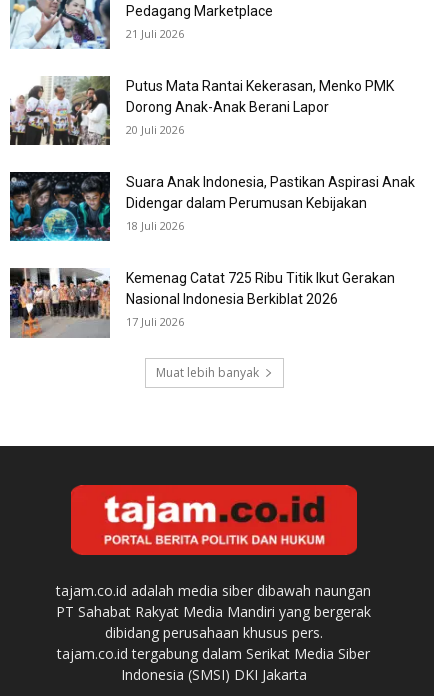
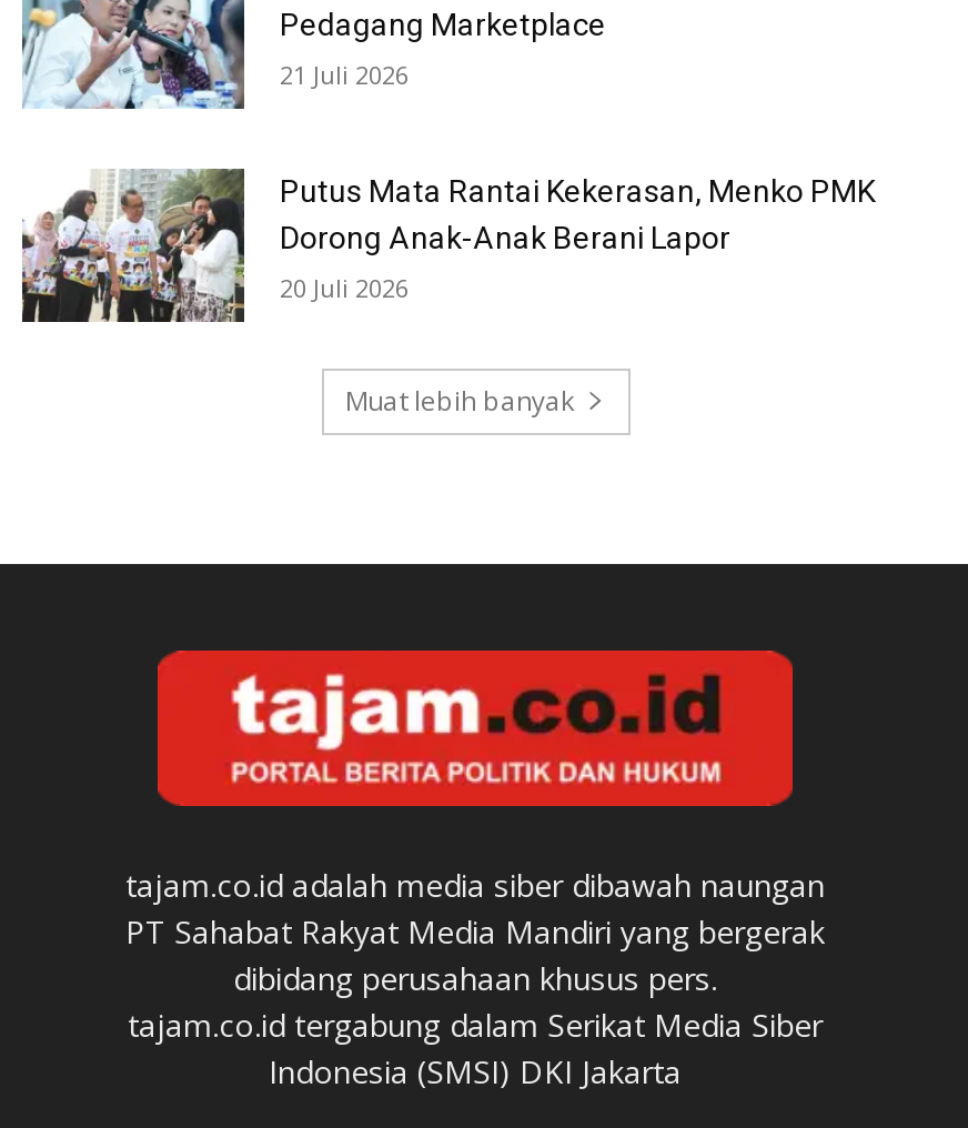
[9,171,415,329] [image] | Suara Anak Indonesia, Pastikan Aspirasi Anak | Didengar dalam Perumusan Kebijakan | 18 Juli 2026 | Kemenag Catat 725 Ribu Titik Ikut Gerakan | Nasional Indonesia Berkiblat 2026 | 17 Juli 2026 -> none
[9,267,111,339] [image] -> none

